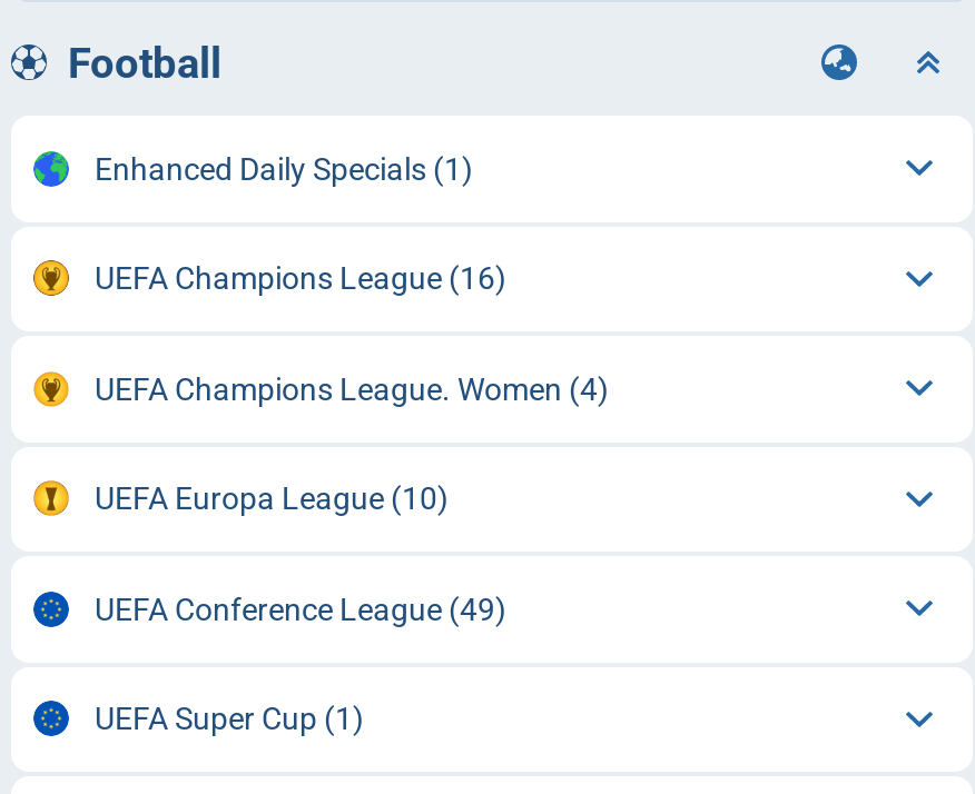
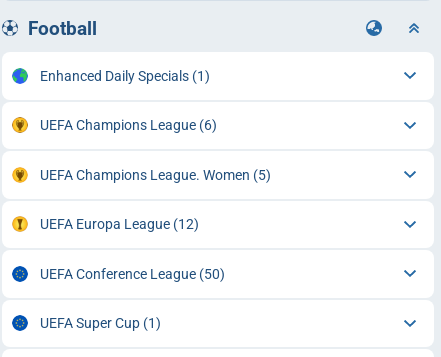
[95,261,506,296] UEFA Champions League (16) -> [39,117,216,133] UEFA Champions League (6)
[95,371,609,407] UEFA Champions League. Women (4) -> [39,167,270,183] UEFA Champions League. Women (5)
[95,481,449,516] UEFA Europa League (10) -> [39,216,198,232] UEFA Europa League (12)
[95,591,506,627] UEFA Conference League (49) -> [39,266,224,282] UEFA Conference League (50)

